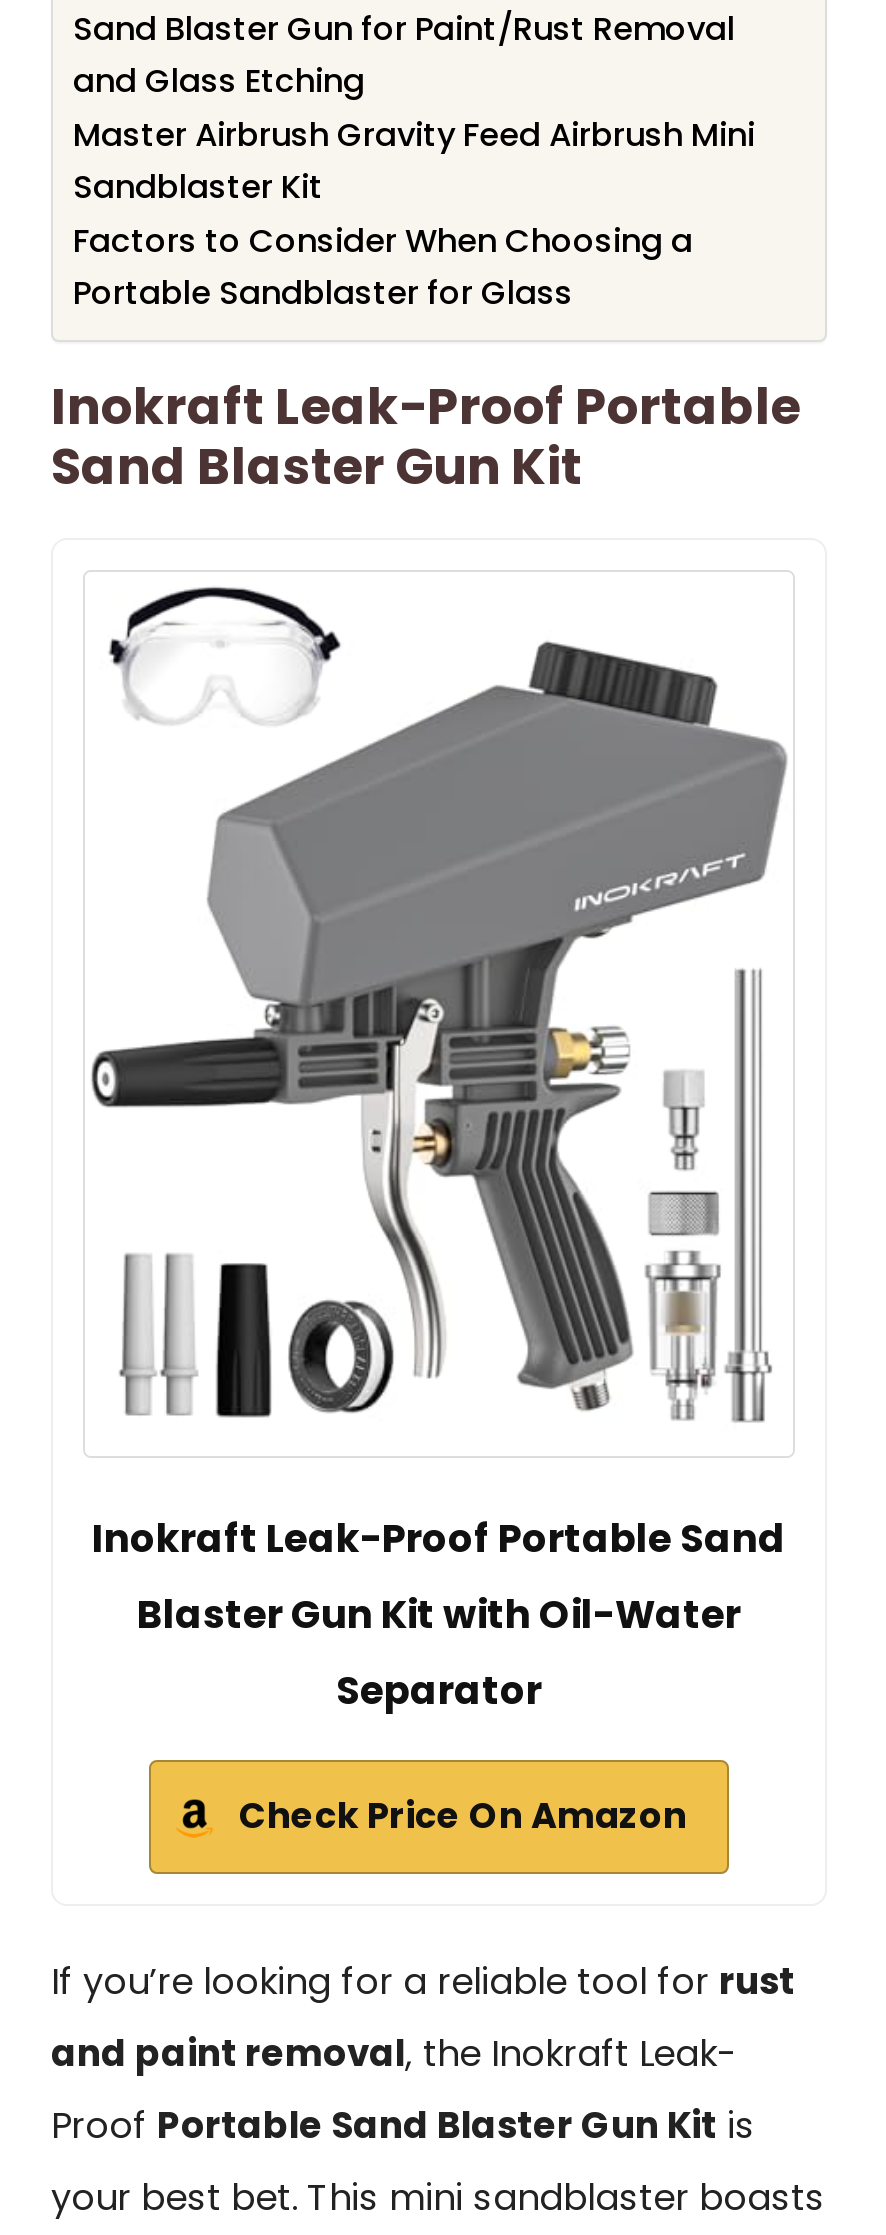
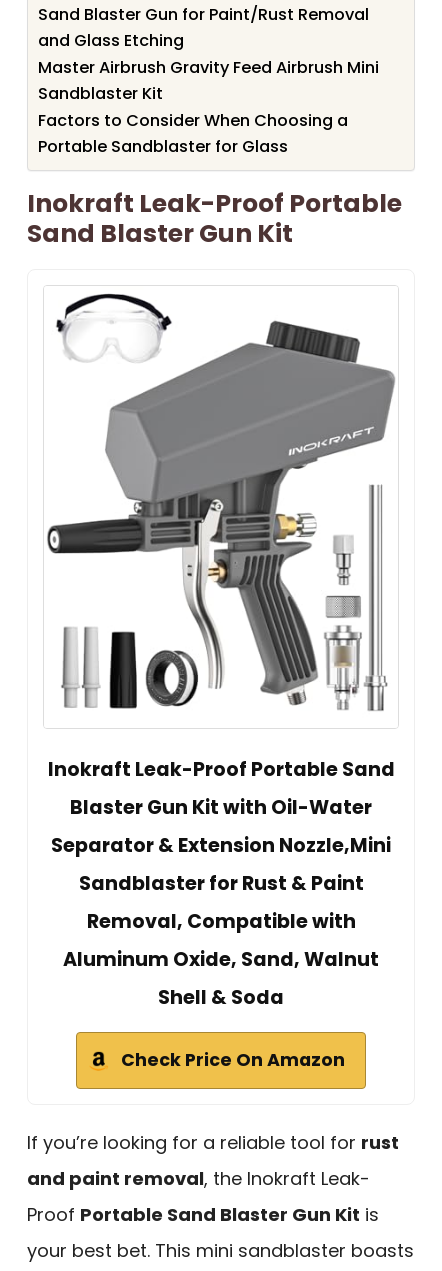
[336,1664,542,1718] Separator -> [51,832,391,1011] Separator & Extension Nozzle,Mini | Sandblaster for Rust & Paint | Removal, Compatible with | Aluminum Oxide, Sand, Walnut | Shell & Soda

